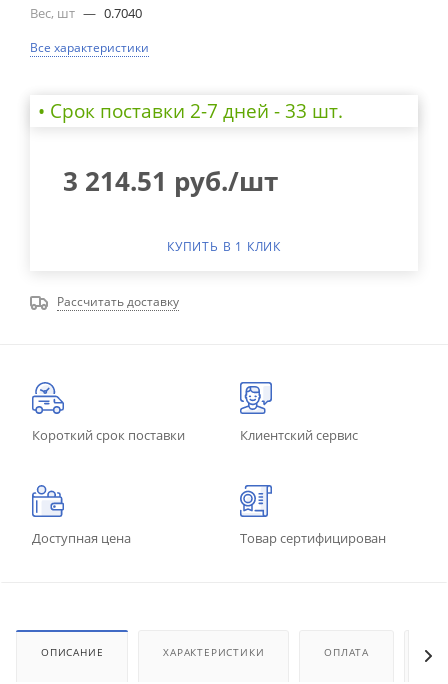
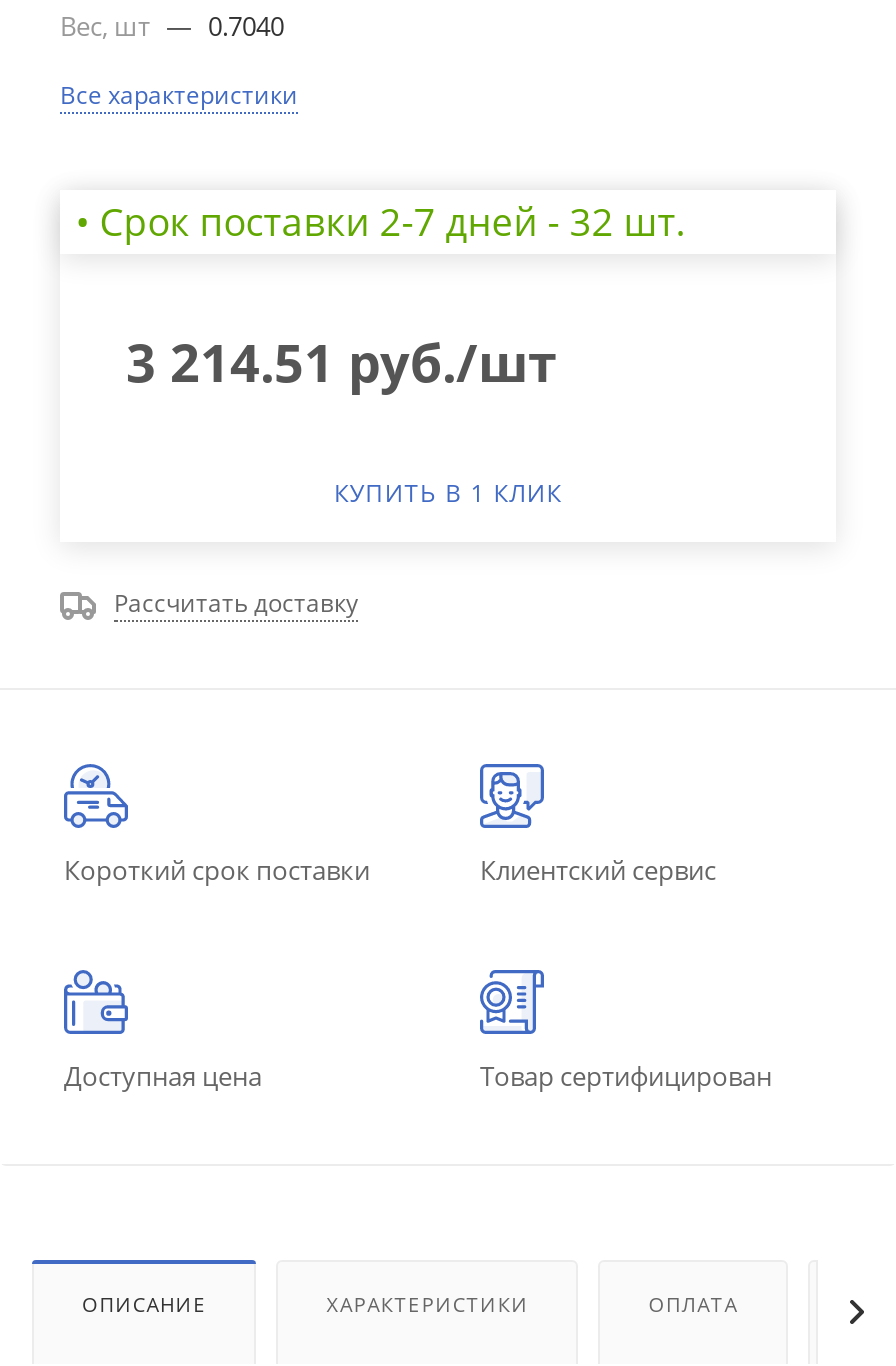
[38,97,343,124] • Cрок поставки 2-7 дней - 33 шт. -> [76,193,686,247] • Cрок поставки 2-7 дней - 32 шт.

